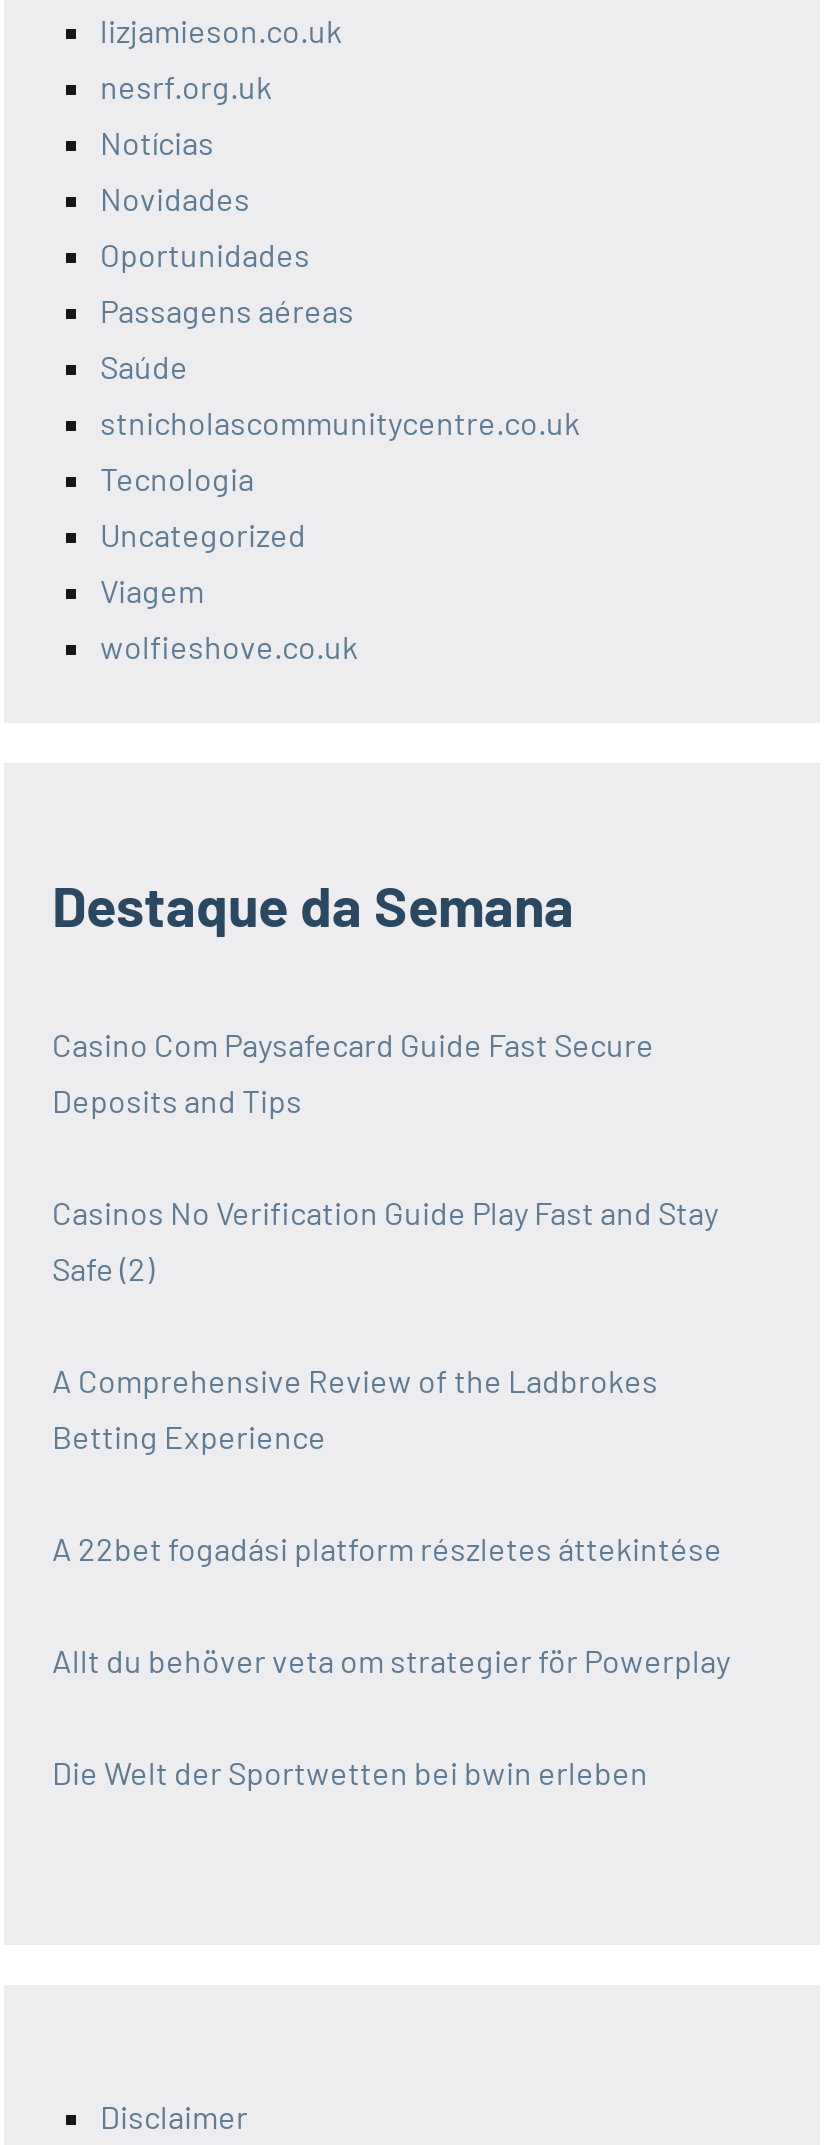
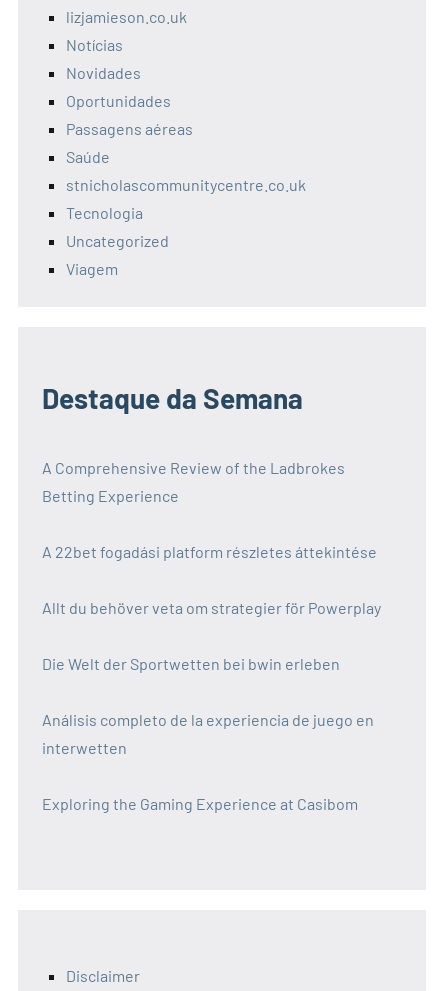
[100,67,272,105] nesrf.org.uk -> none
[100,627,358,665] wolfieshove.co.uk -> none
[52,1025,718,1287] Casino Com Paysafecard Guide Fast Secure | Deposits and Tips | Casinos No Verification Guide Play Fast and Stay | Safe (2) -> none
moved [52,1361,730,1791] -> [42,458,381,673]: A Comprehensive Review of the Ladbrokes | Betting Experience | A 22bet fogadási platform részletes áttekintése | Allt du behöver veta om strategier för Powerplay | Die Welt der Sportwetten bei bwin erleben
none -> [42,710,374,813] Análisis completo de la experiencia de juego en | interwetten | Exploring the Gaming Experience at Casibom

